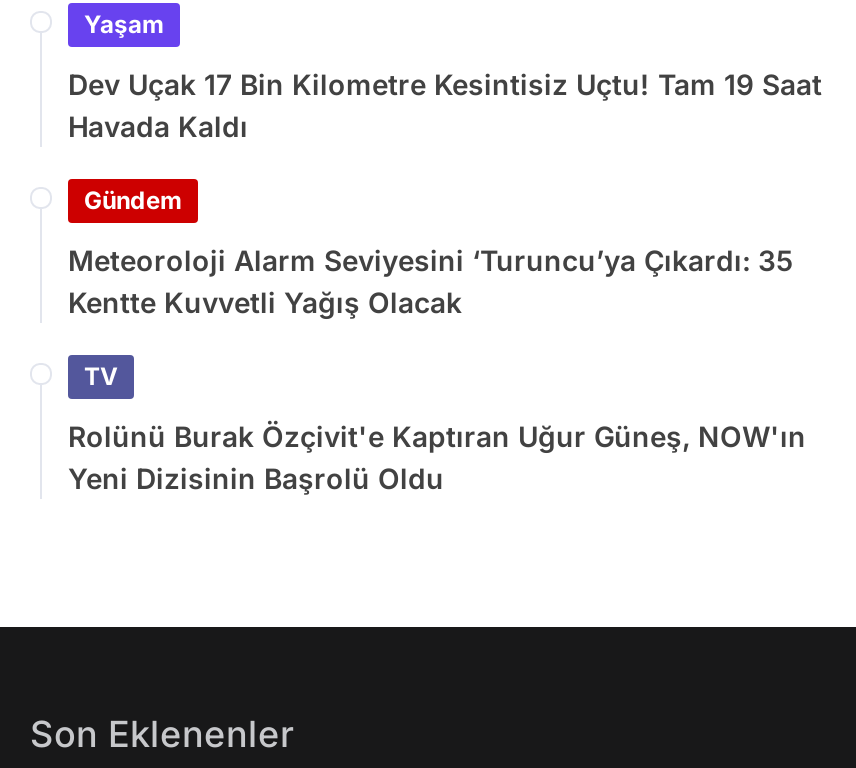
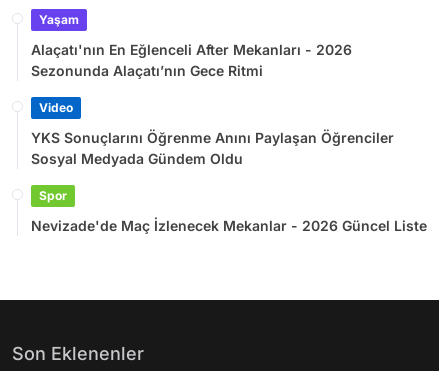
[68,67,822,143] Dev Uçak 17 Bin Kilometre Kesintisiz Uçtu! Tam 19 Saat | Havada Kaldı -> [31,41,352,79] Alaçatı'nın En Eğlenceli After Mekanları - 2026 | Sezonunda Alaçatı’nın Gece Ritmi
[84,185,182,215] Gündem -> [39,100,73,115] Video
[68,243,794,319] Meteoroloji Alarm Seviyesini ‘Turuncu’ya Çıkardı: 35 | Kentte Kuvvetli Yağış Olacak -> [31,129,394,167] YKS Sonuçlarını Öğrenme Anını Paylaşan Öğrenciler | Sosyal Medyada Gündem Oldu
[84,361,118,391] TV -> [39,188,67,203] Spor
[68,419,806,495] Rolünü Burak Özçivit'e Kaptıran Uğur Güneş, NOW'ın | Yeni Dizisinin Başrolü Oldu -> [31,217,427,234] Nevizade'de Maç İzlenecek Mekanlar - 2026 Güncel Liste

